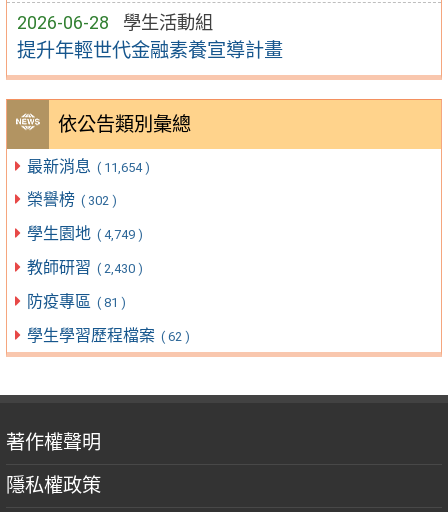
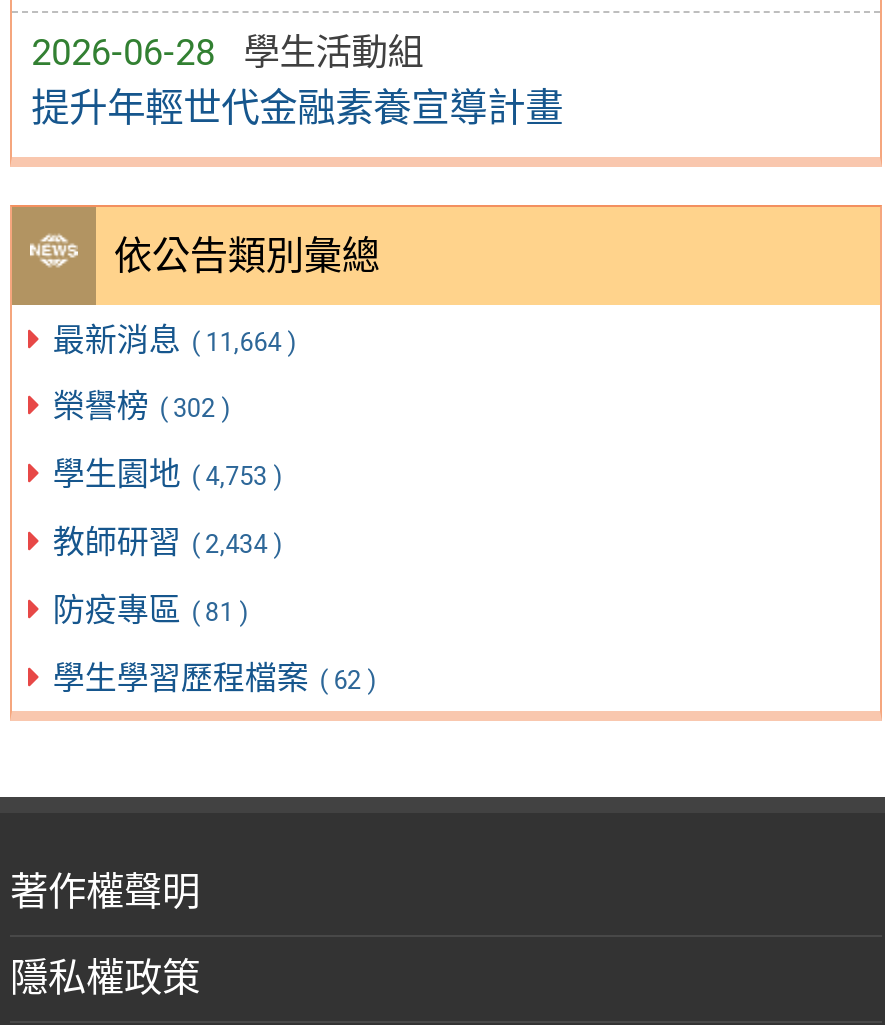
[27,157,150,176] 最新消息 ( 11,654 ) -> [53,320,297,358] 最新消息 ( 11,664 )
[27,224,143,243] 學生園地 ( 4,749 ) -> [53,455,283,493] 學生園地 ( 4,753 )
[27,258,143,277] 教師研習 ( 2,430 ) -> [53,523,283,561] 教師研習 ( 2,434 )

